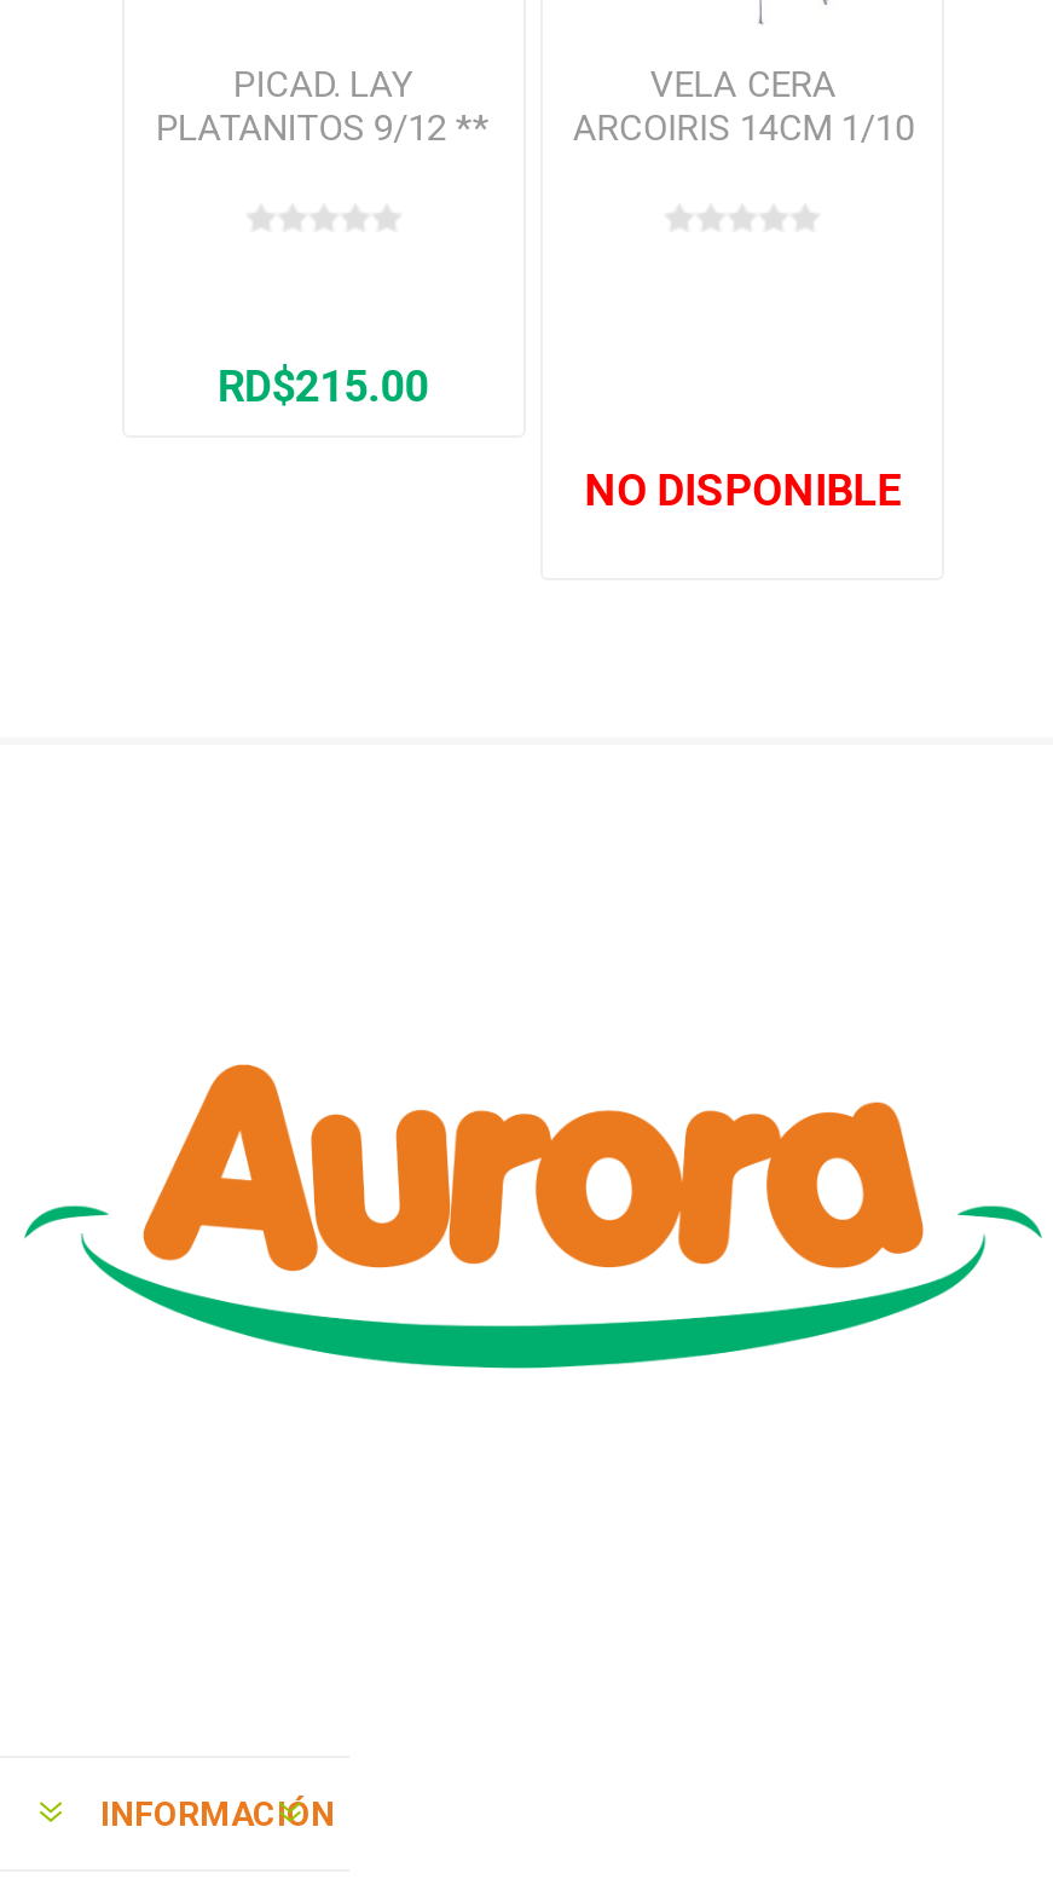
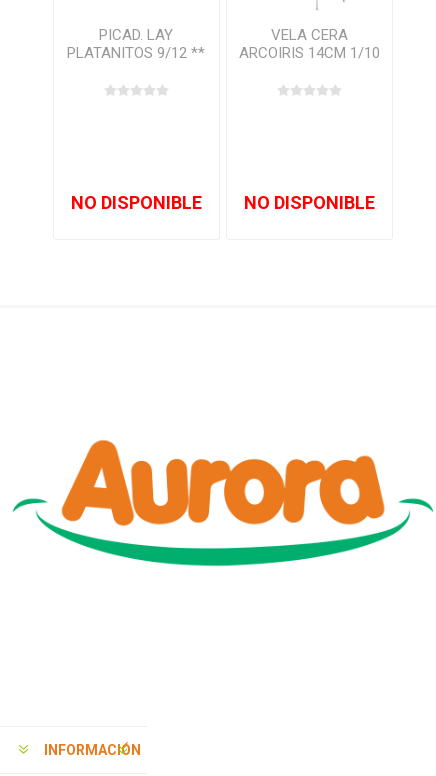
[218,360,428,410] RD$215.00 -> [71,192,202,213] NO DISPONIBLE

